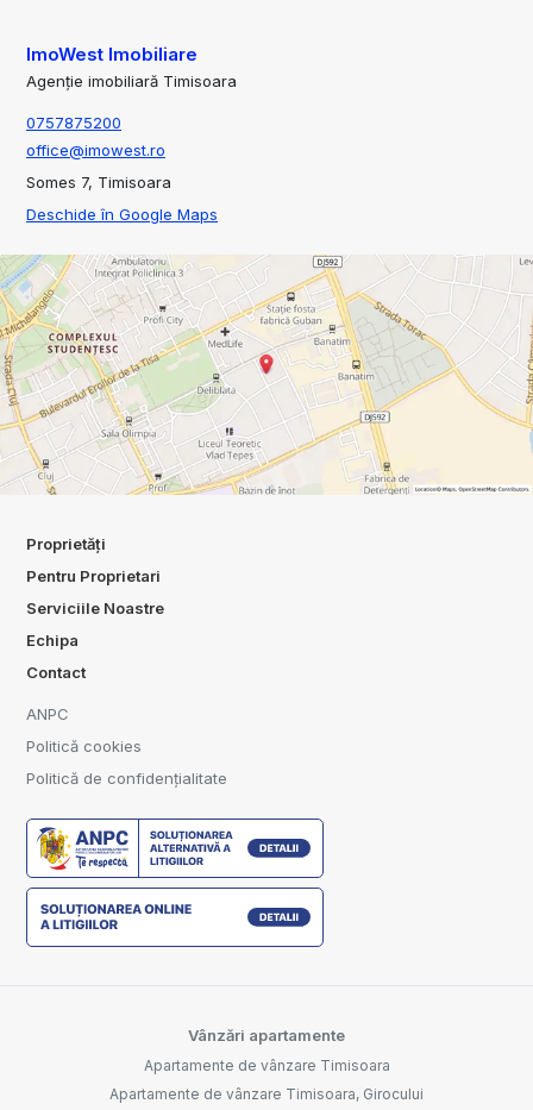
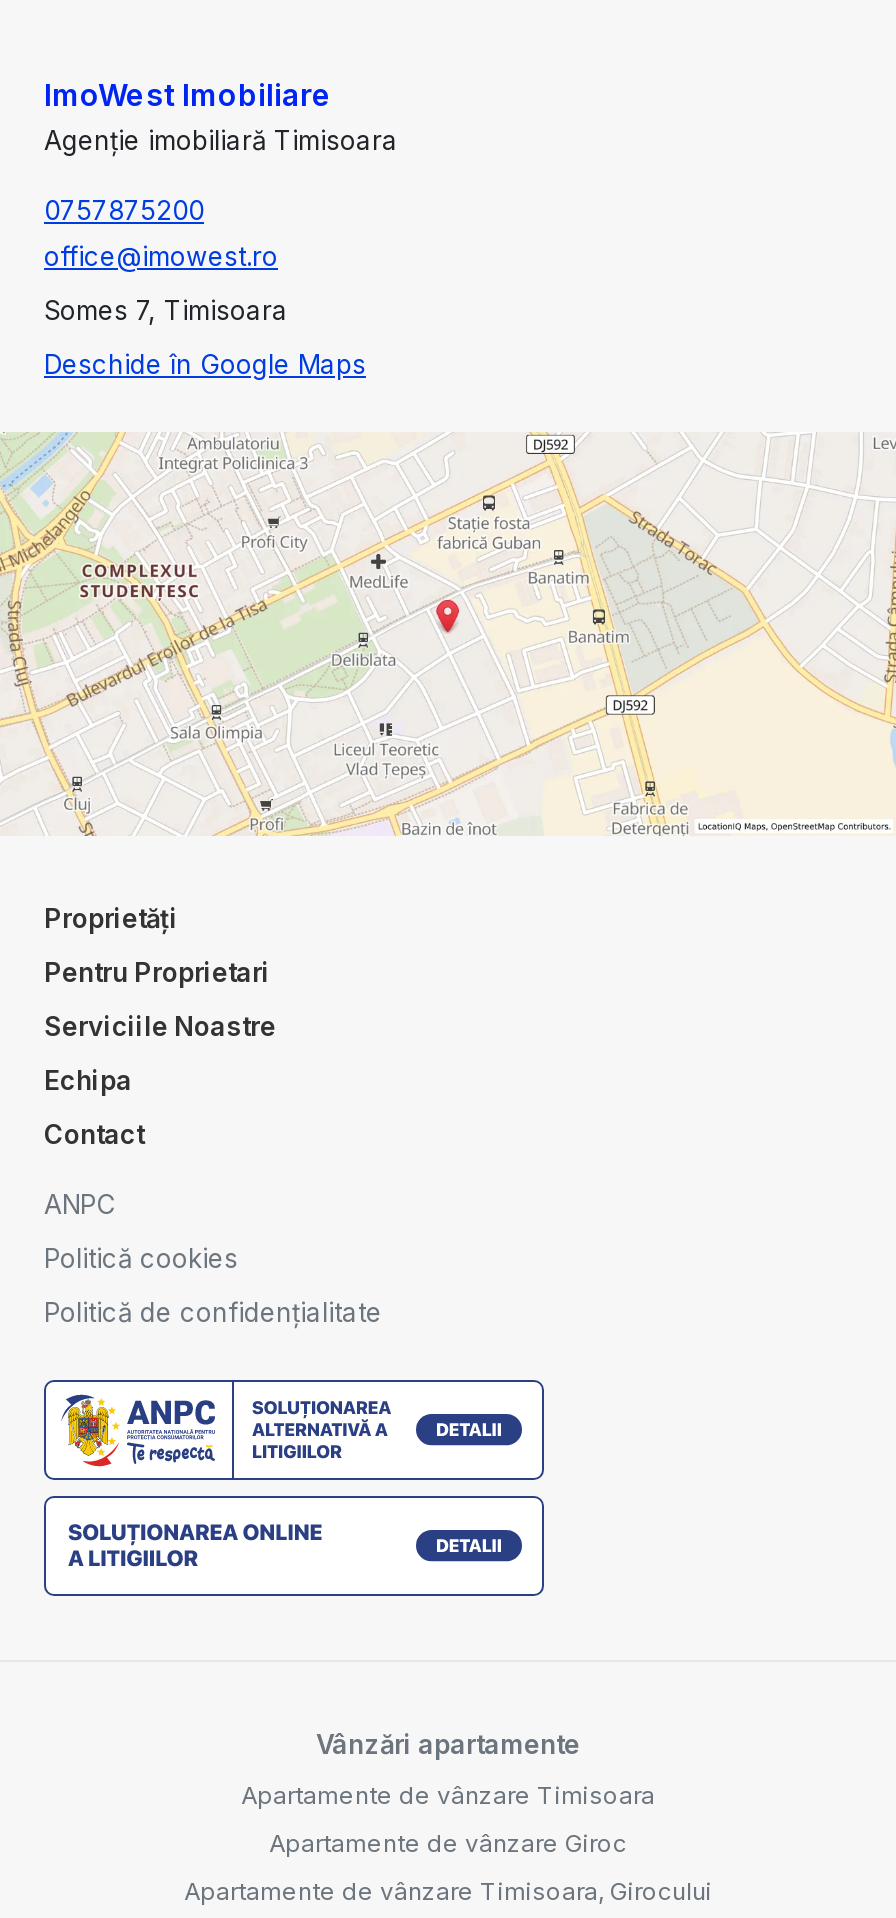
none -> [269,1827,627,1857] Apartamente de vânzare Giroc

